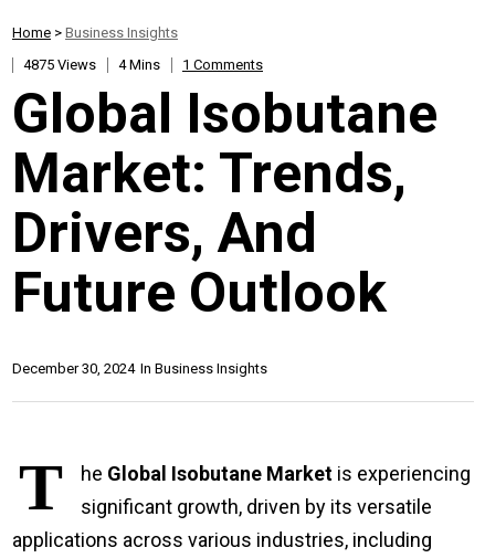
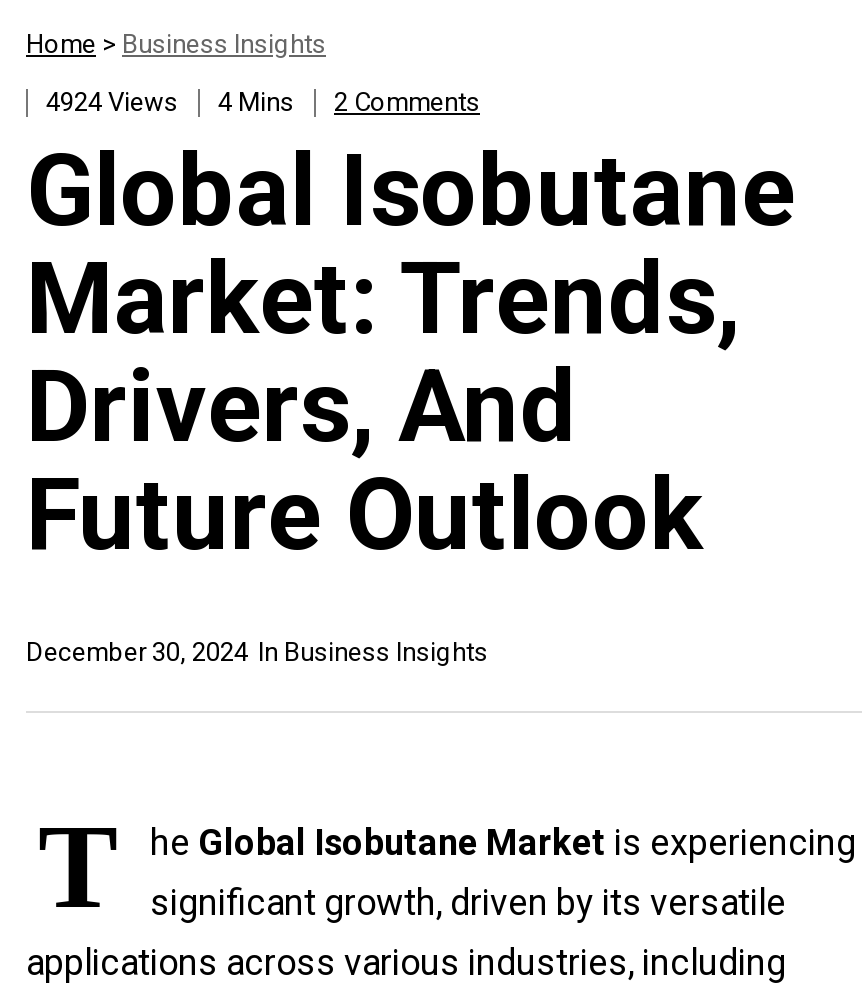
[23,57,96,73] 4875 Views -> [46,88,178,118] 4924 Views
[182,57,263,73] 1 Comments -> [334,88,480,118] 2 Comments

